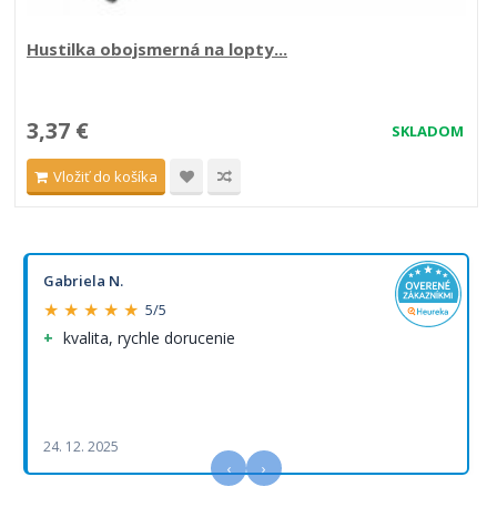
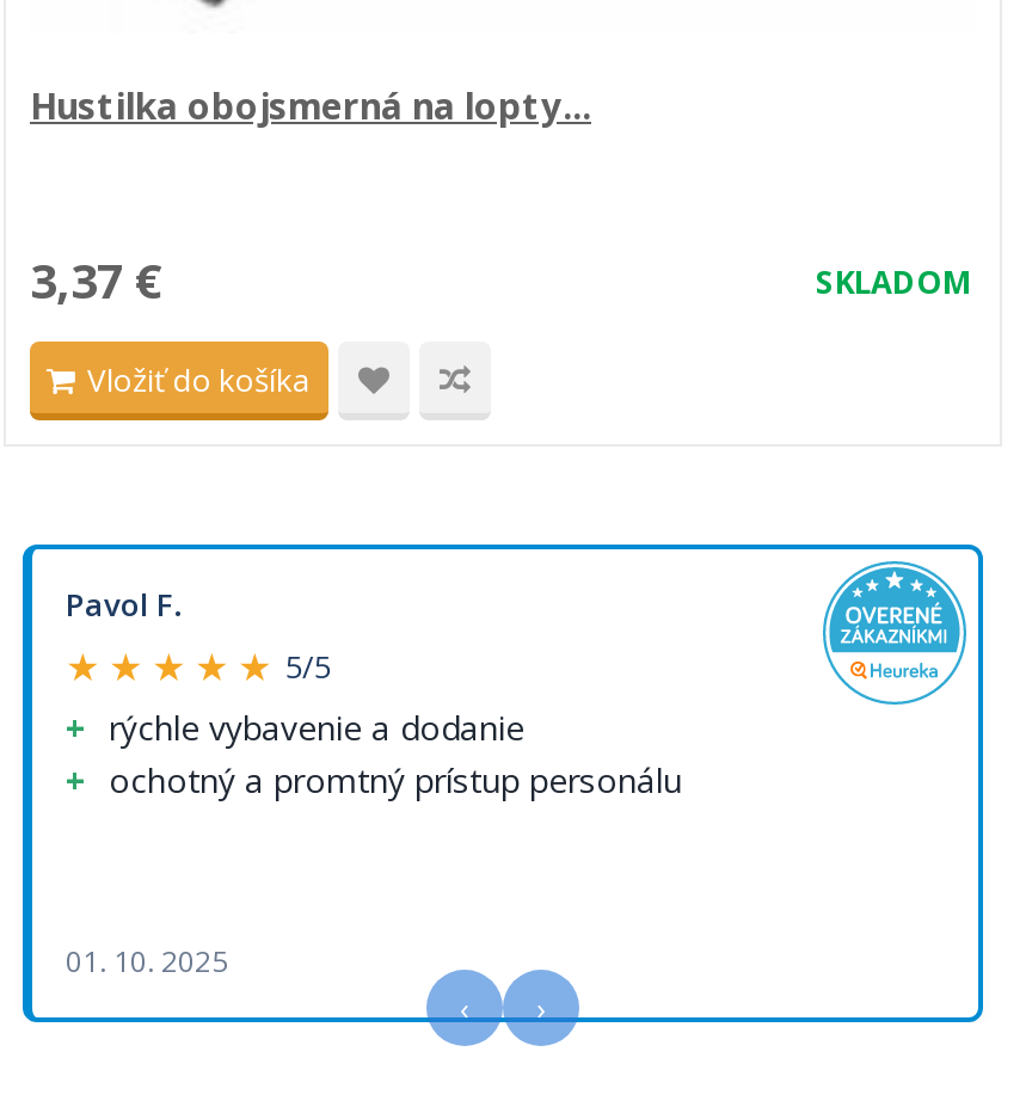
[43,270,123,290] Gabriela N. -> [66,582,180,625] Pavol F.
[63,327,235,348] kvalita, rychle dorucenie -> [109,704,682,802] rýchle vybavenie a dodanie | ochotný a promtný prístup personálu
[43,437,119,456] 24. 12. 2025 -> [66,941,228,981] 01. 10. 2025

